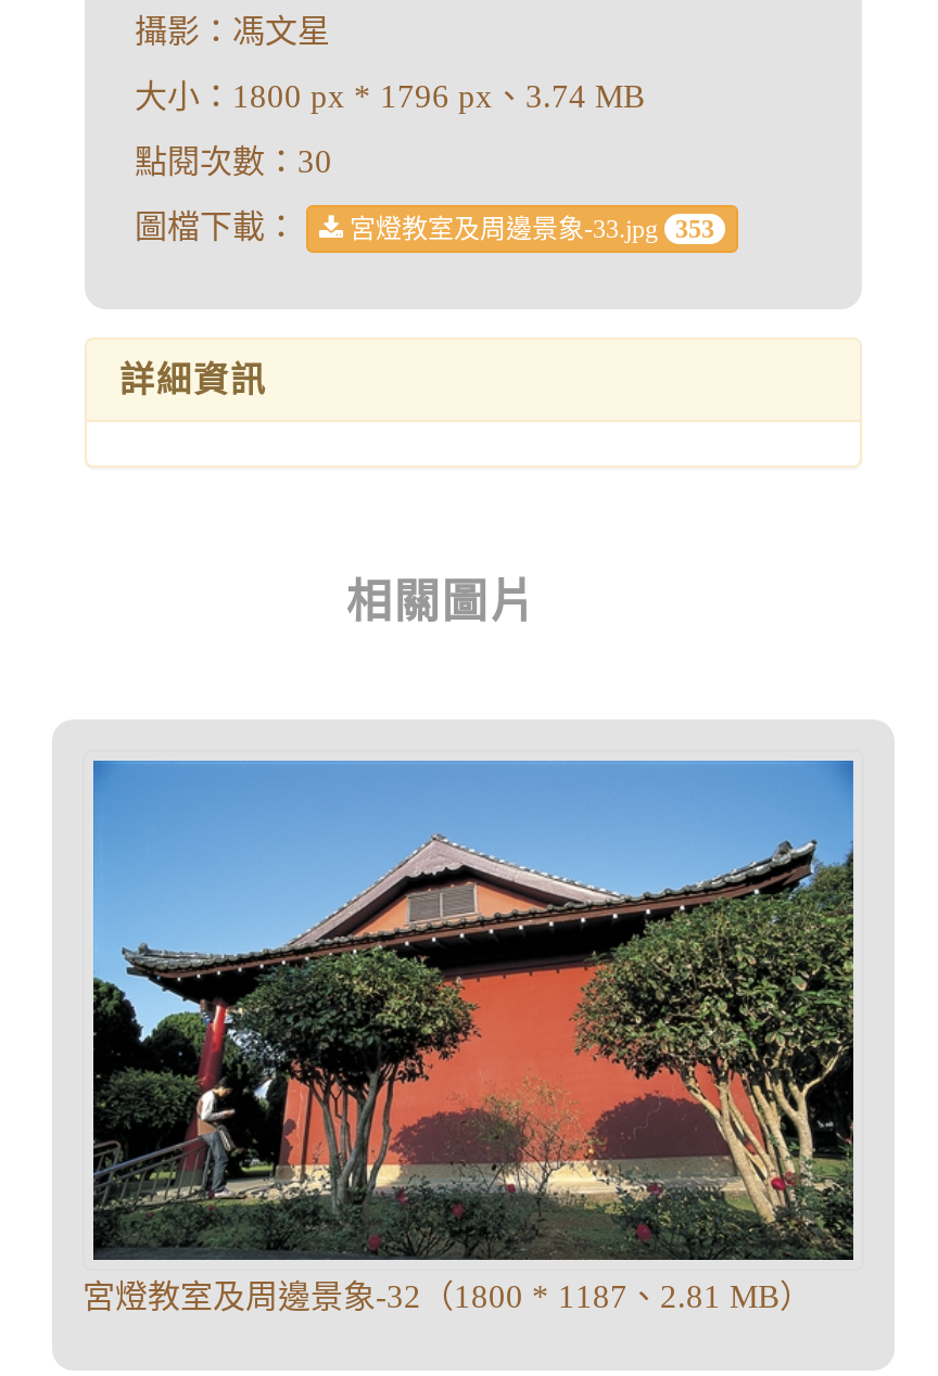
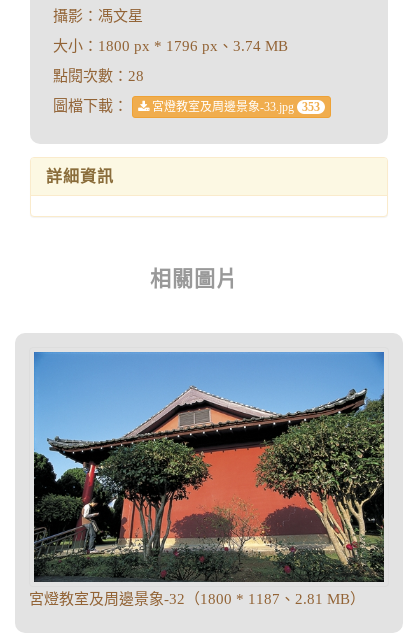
[135,144,332,178] 點閱次數：30 -> [53,68,144,84] 點閱次數：28

